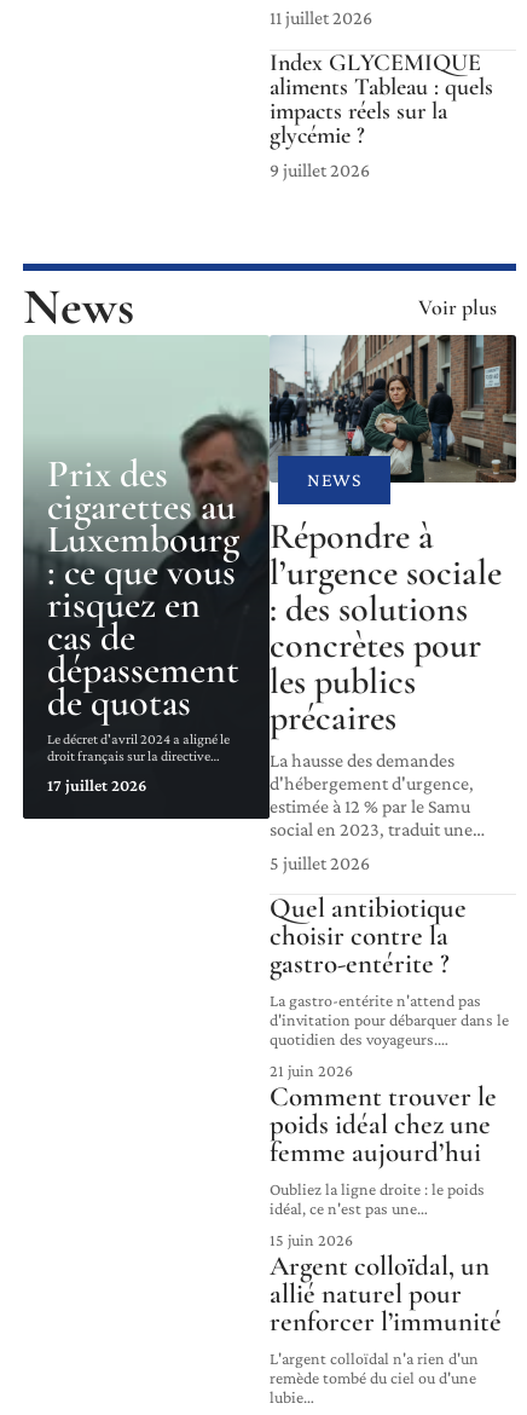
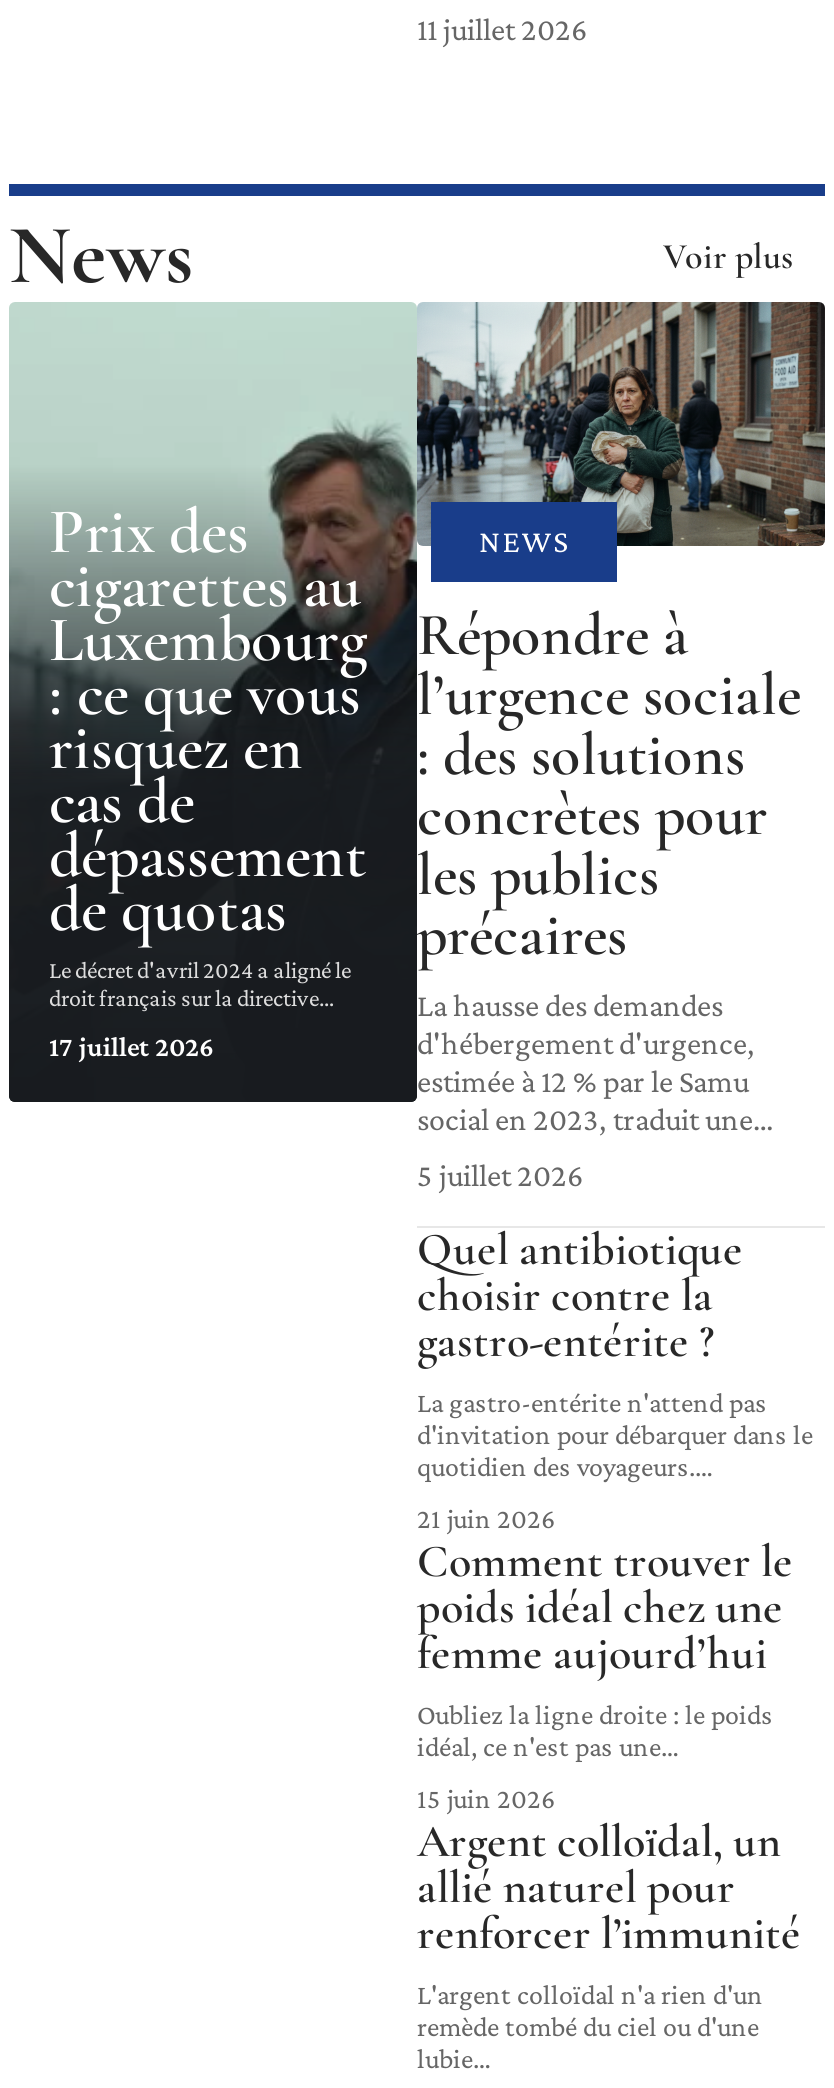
[270,48,493,180] Index GLYCEMIQUE | aliments Tableau : quels | impacts réels sur la | glycémie ? | 9 juillet 2026 -> none

